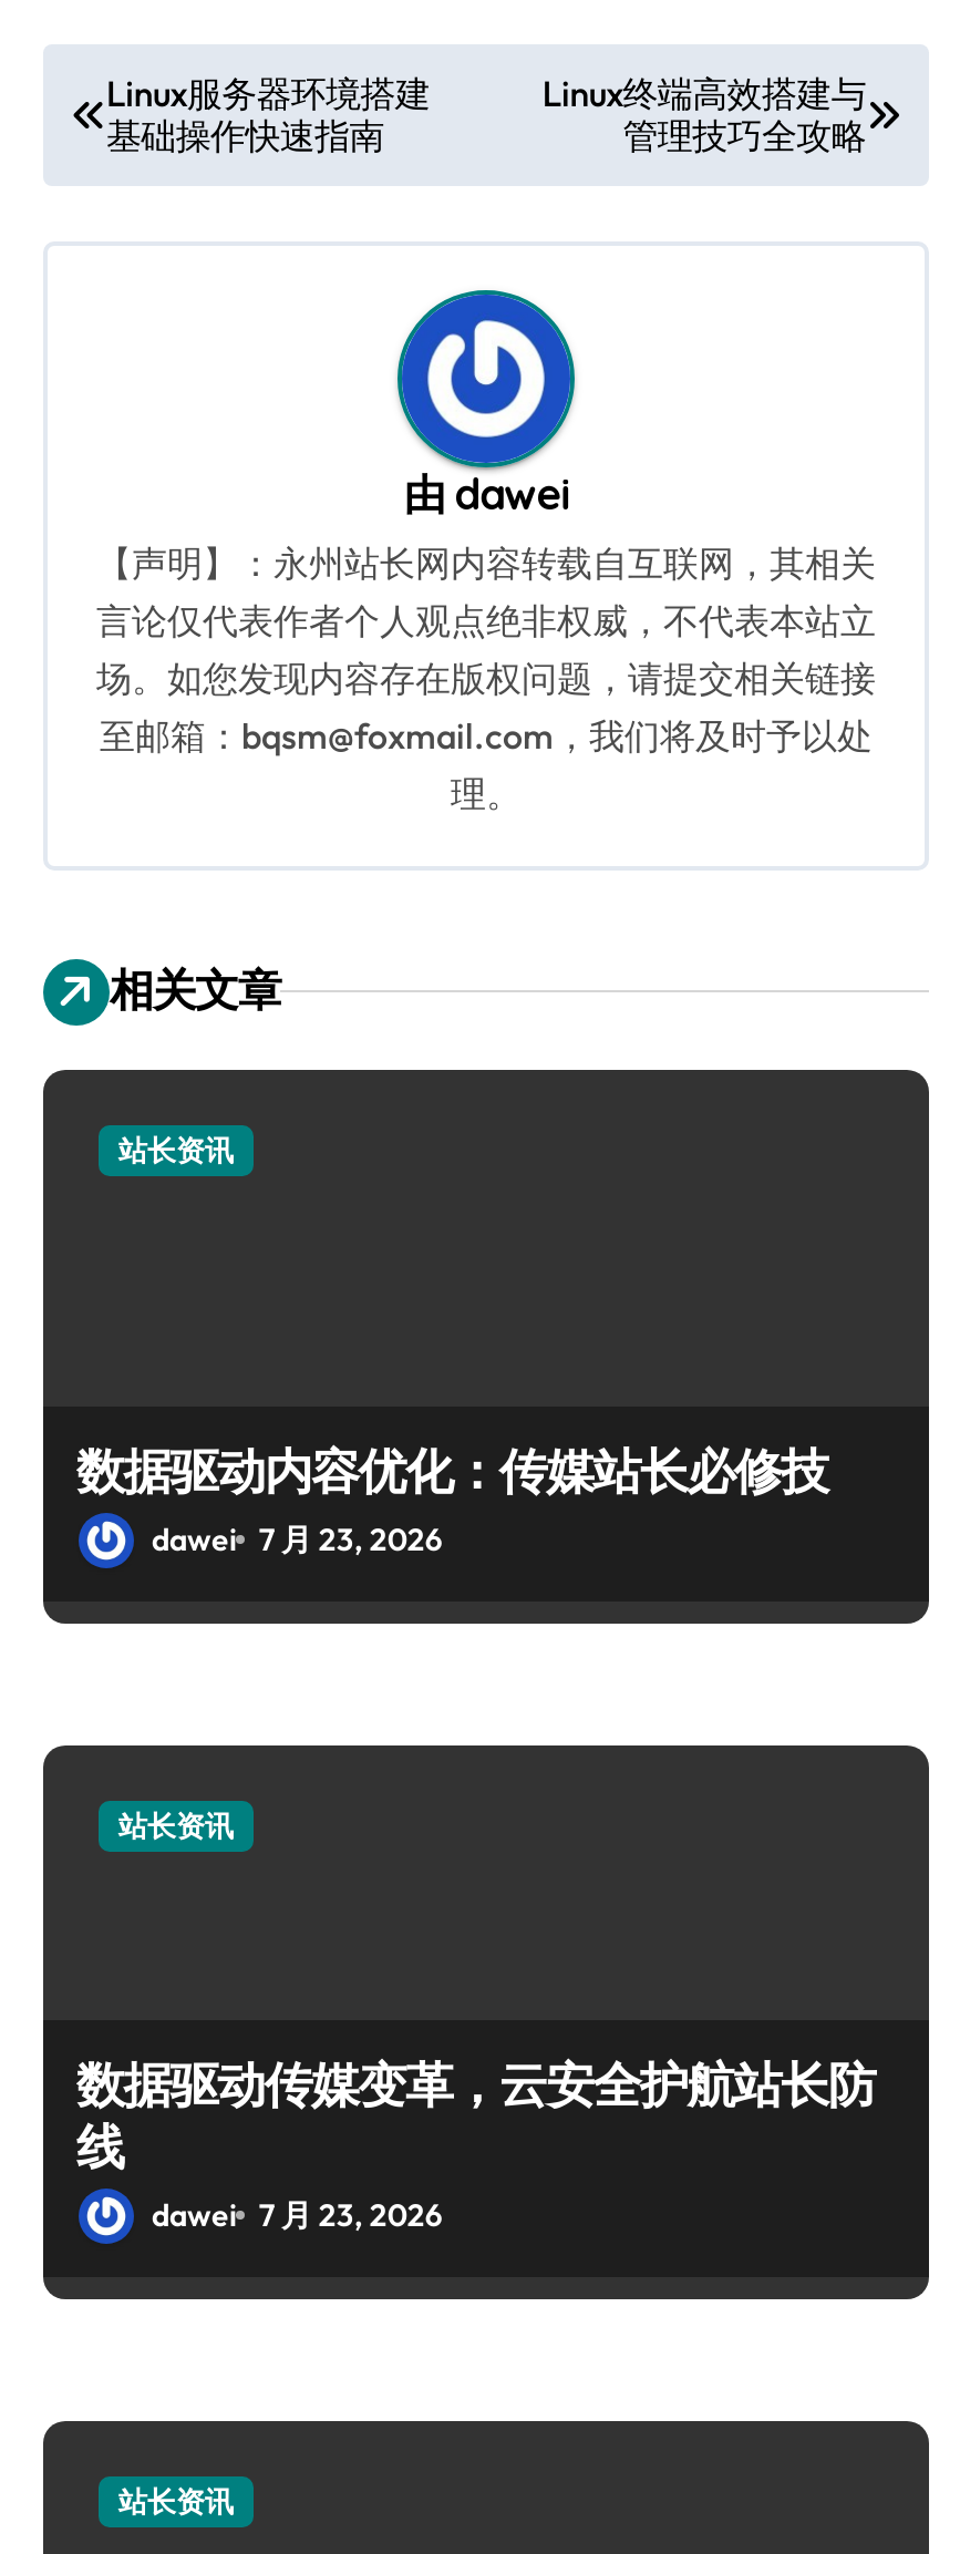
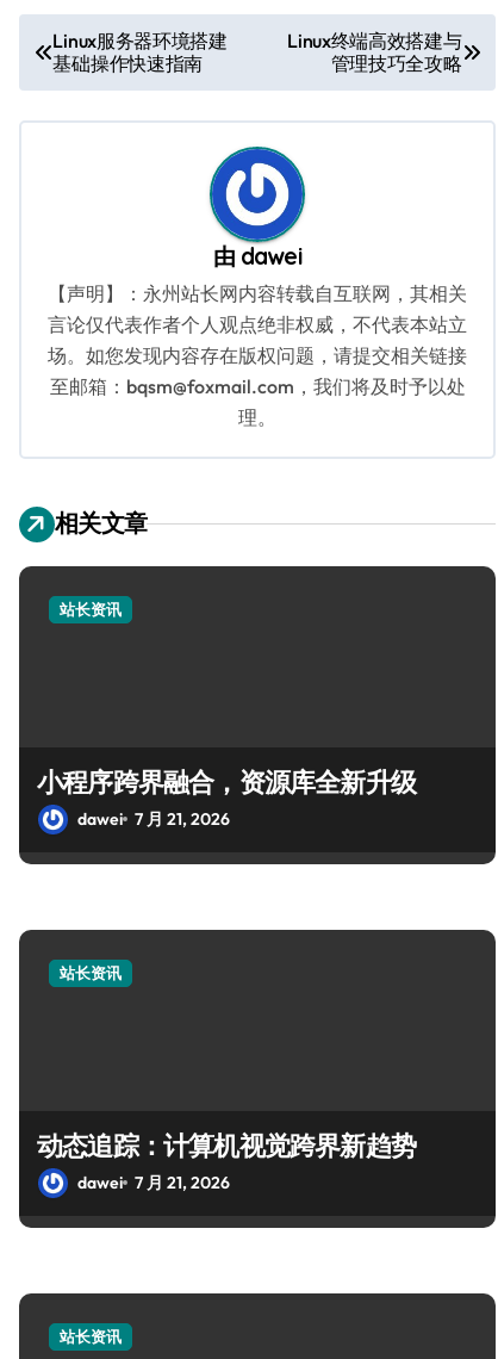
[76,1440,828,1559] 数据驱动内容优化：传媒站长必修技 | dawei 7 月 23, 2026 -> [37,765,416,830] 小程序跨界融合，资源库全新升级 | dawei 7 月 21, 2026
[76,2053,875,2235] 数据驱动传媒变革，云安全护航站长防 | 线 | dawei 7 月 23, 2026 -> [37,1129,416,1193] 动态追踪：计算机视觉跨界新趋势 | dawei 7 月 21, 2026

